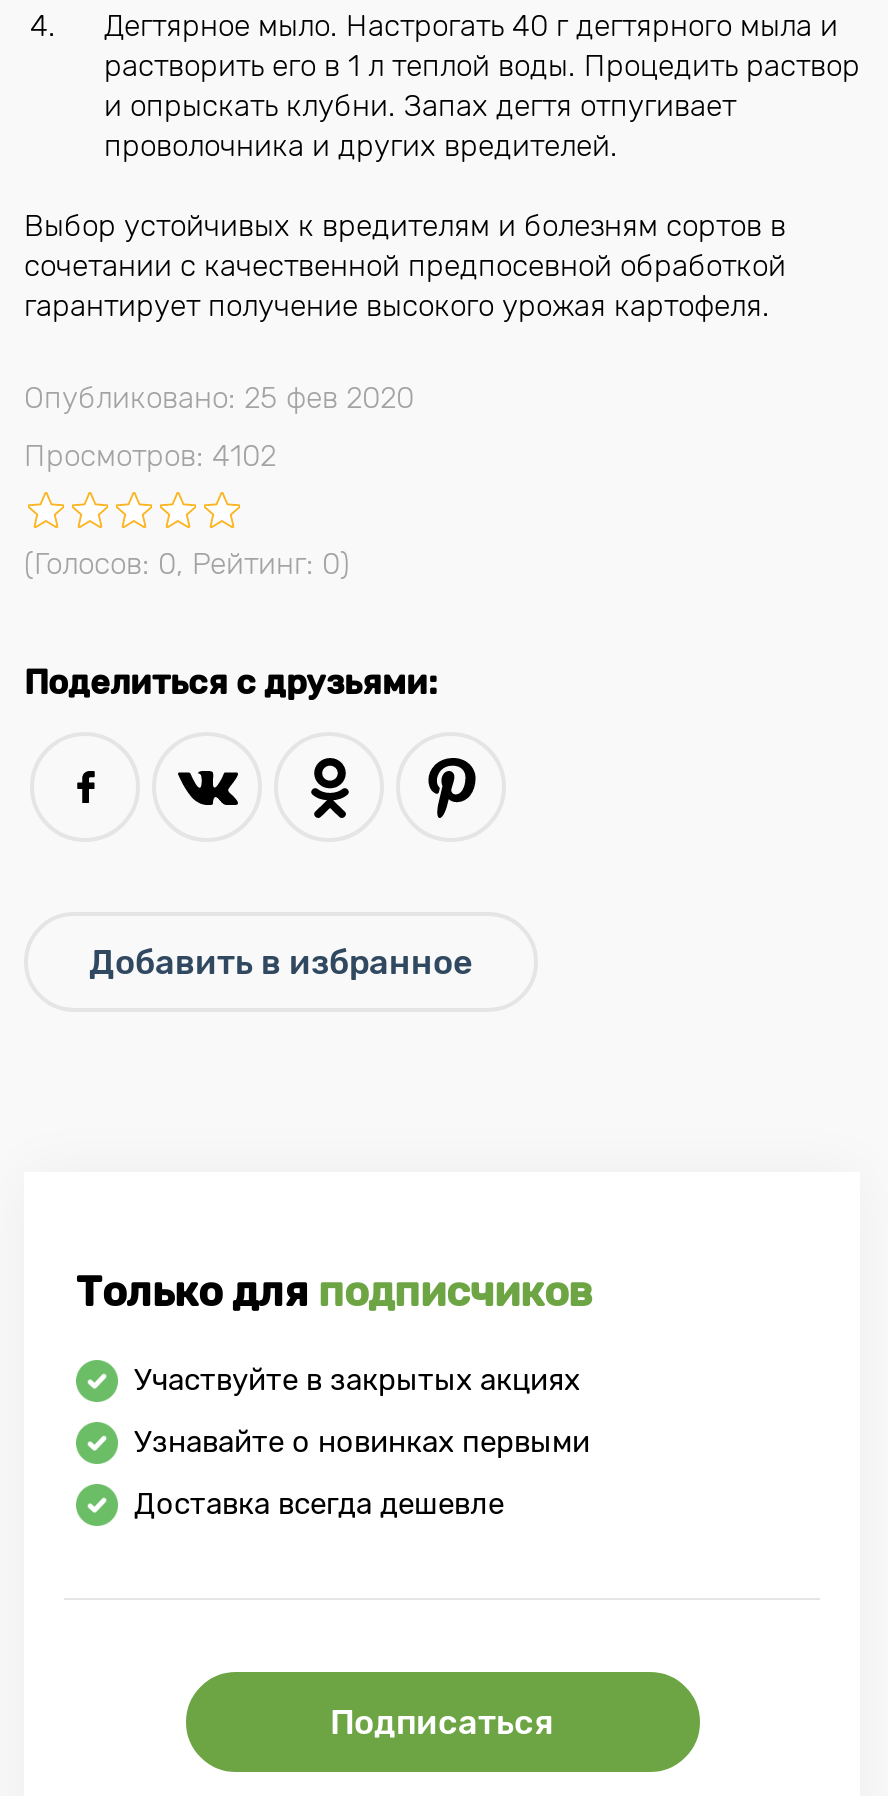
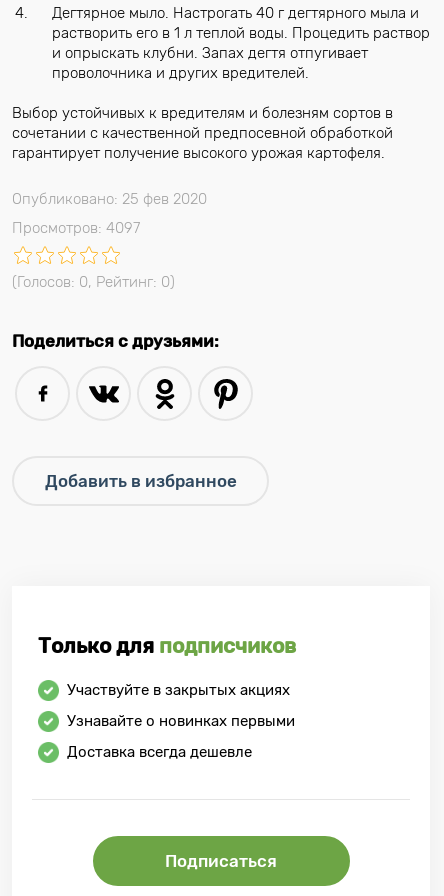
[24,439,276,475] Просмотров: 4102 -> [12,219,140,237] Просмотров: 4097

